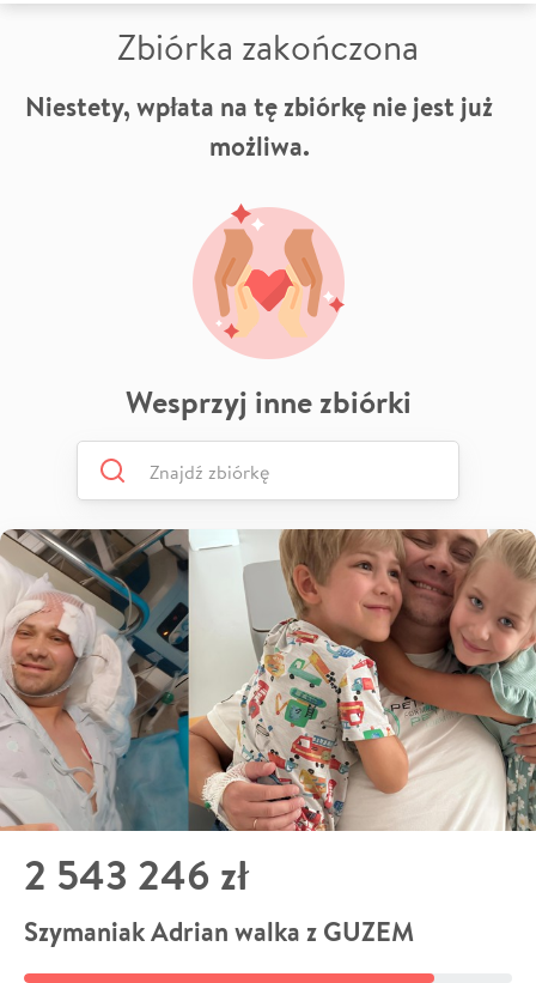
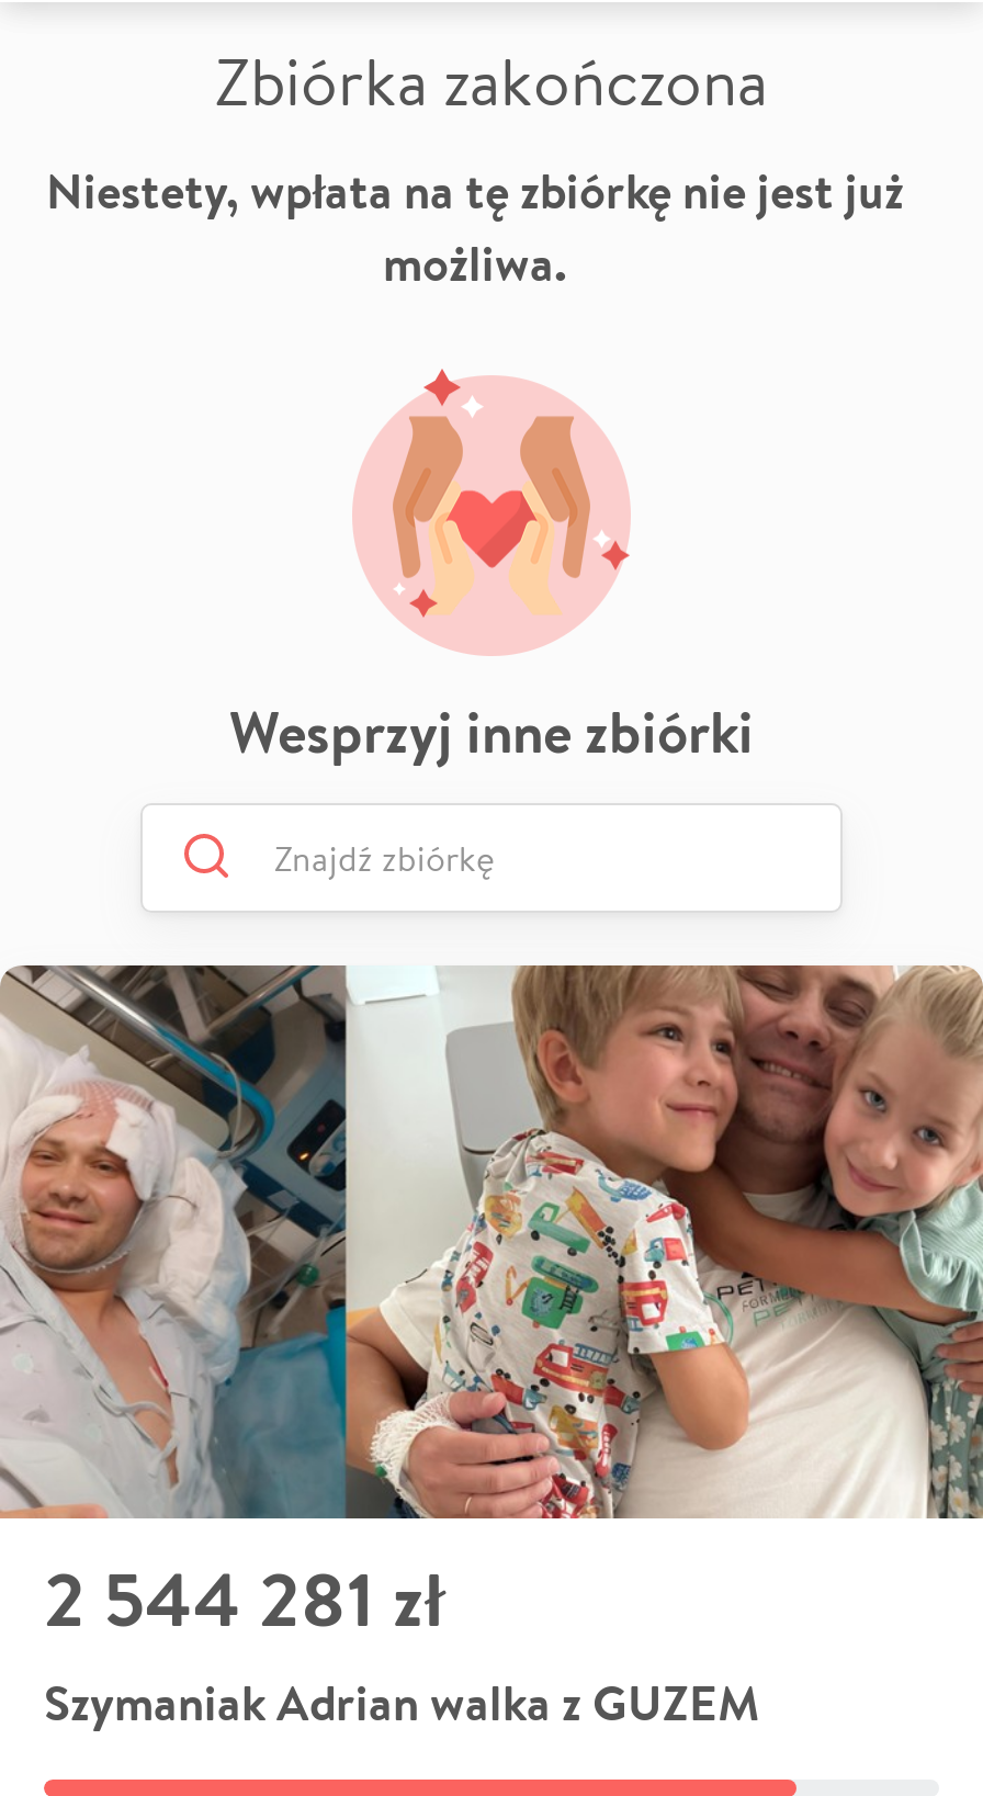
[24,847,249,903] 2 543 246 zł -> [44,1546,445,1649] 2 544 281 zł

